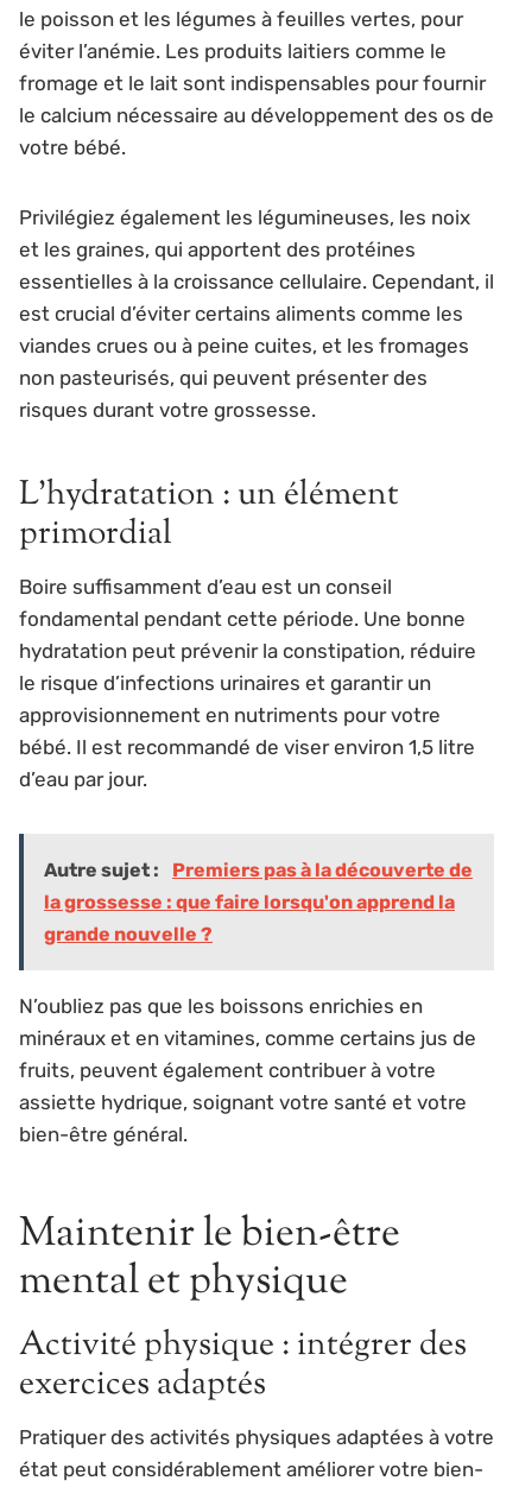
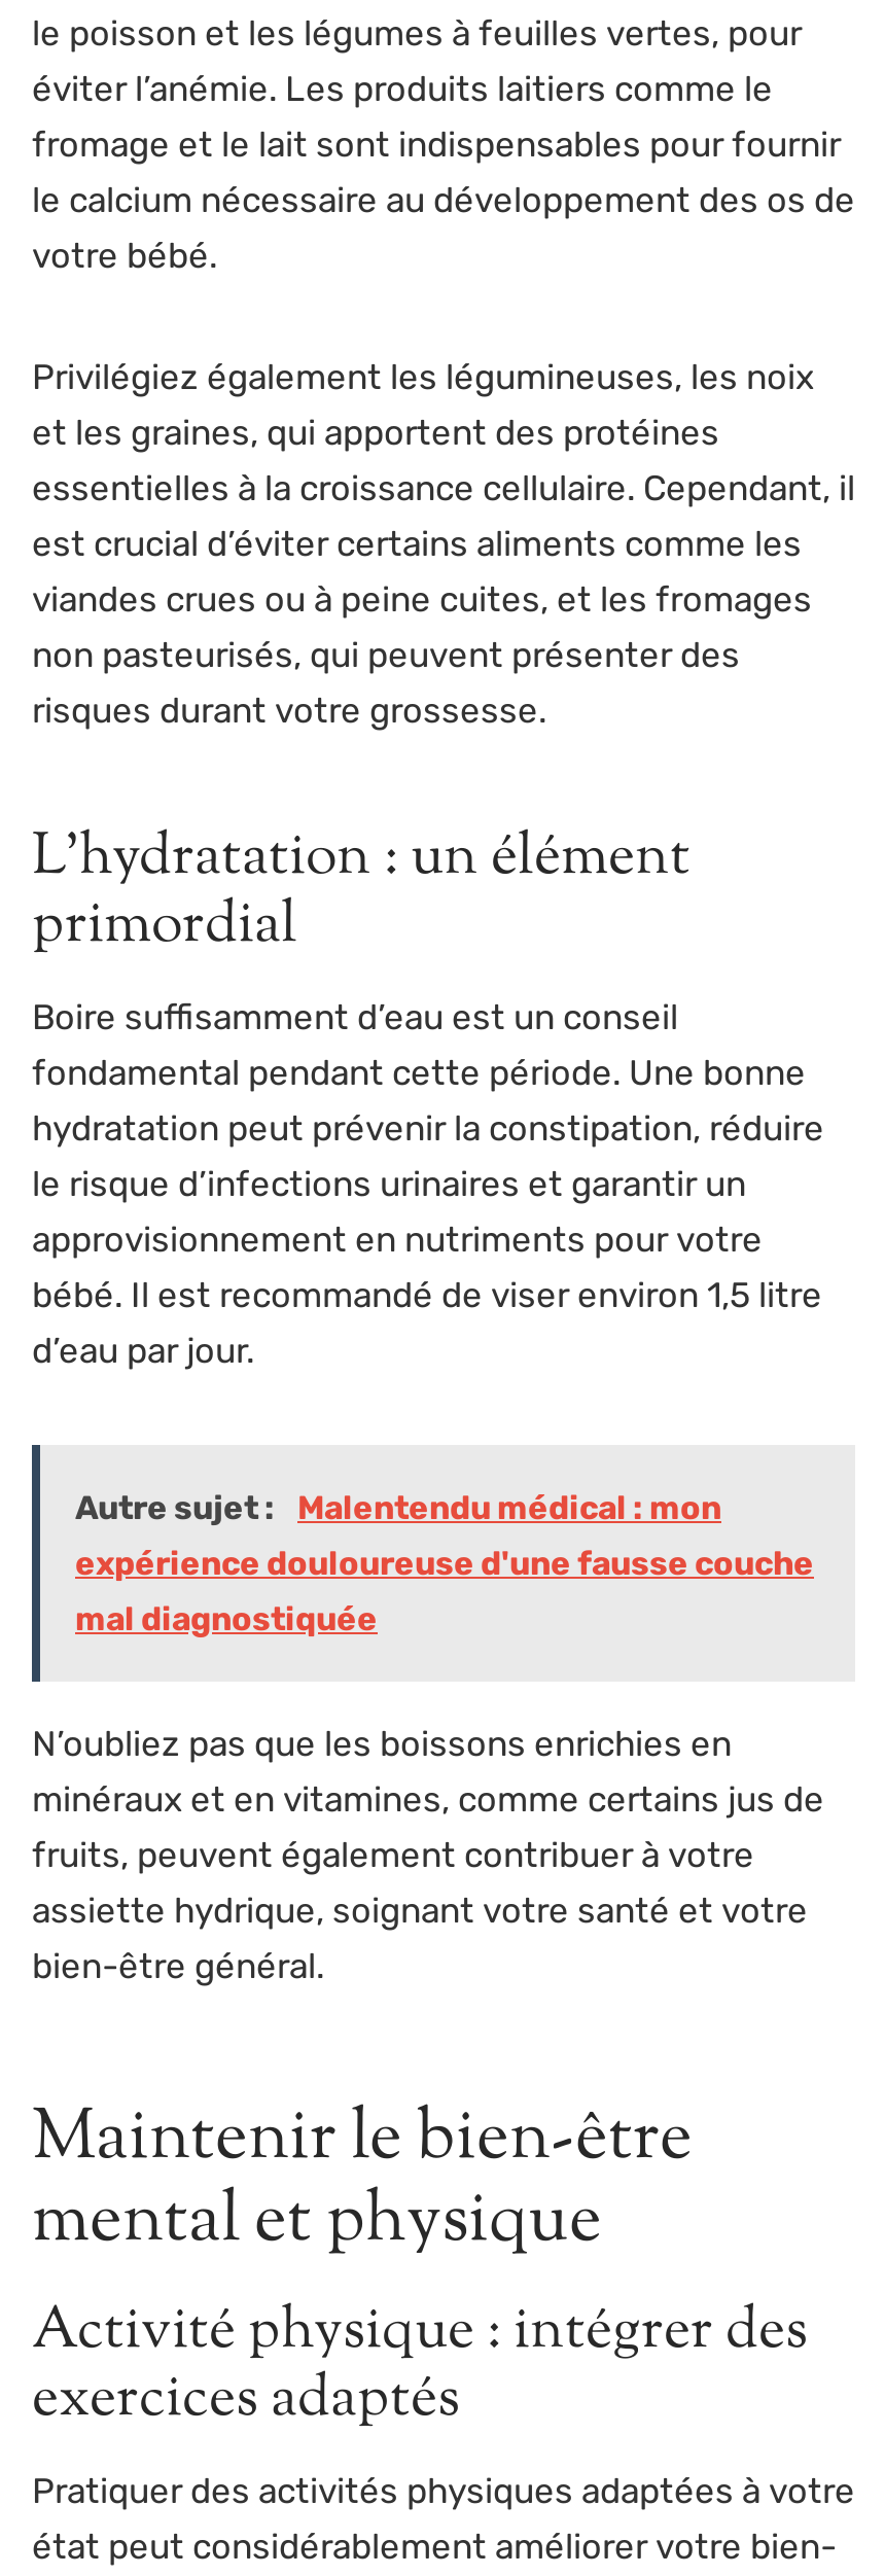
[44,858,473,945] Autre sujet : Premiers pas à la découverte de | la grossesse : que faire lorsqu'on apprend la | grande nouvelle ? -> [75,1487,814,1637] Autre sujet : Malentendu médical : mon | expérience douloureuse d'une fausse couche | mal diagnostiquée

